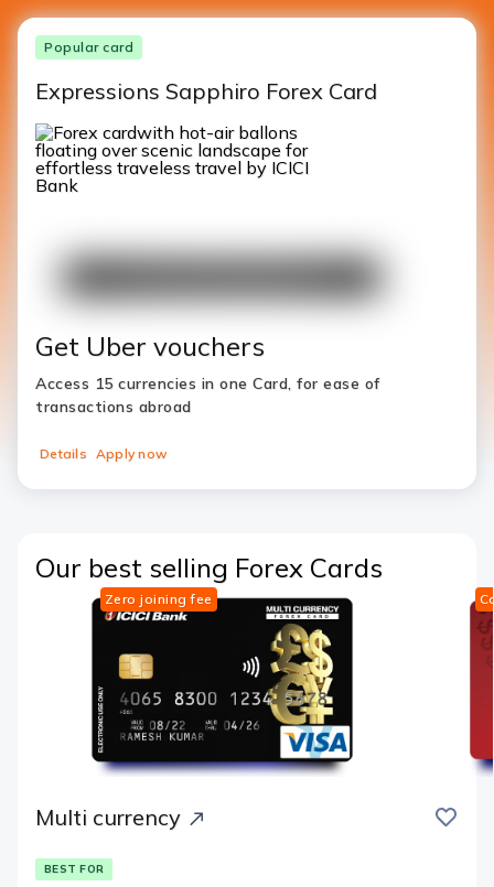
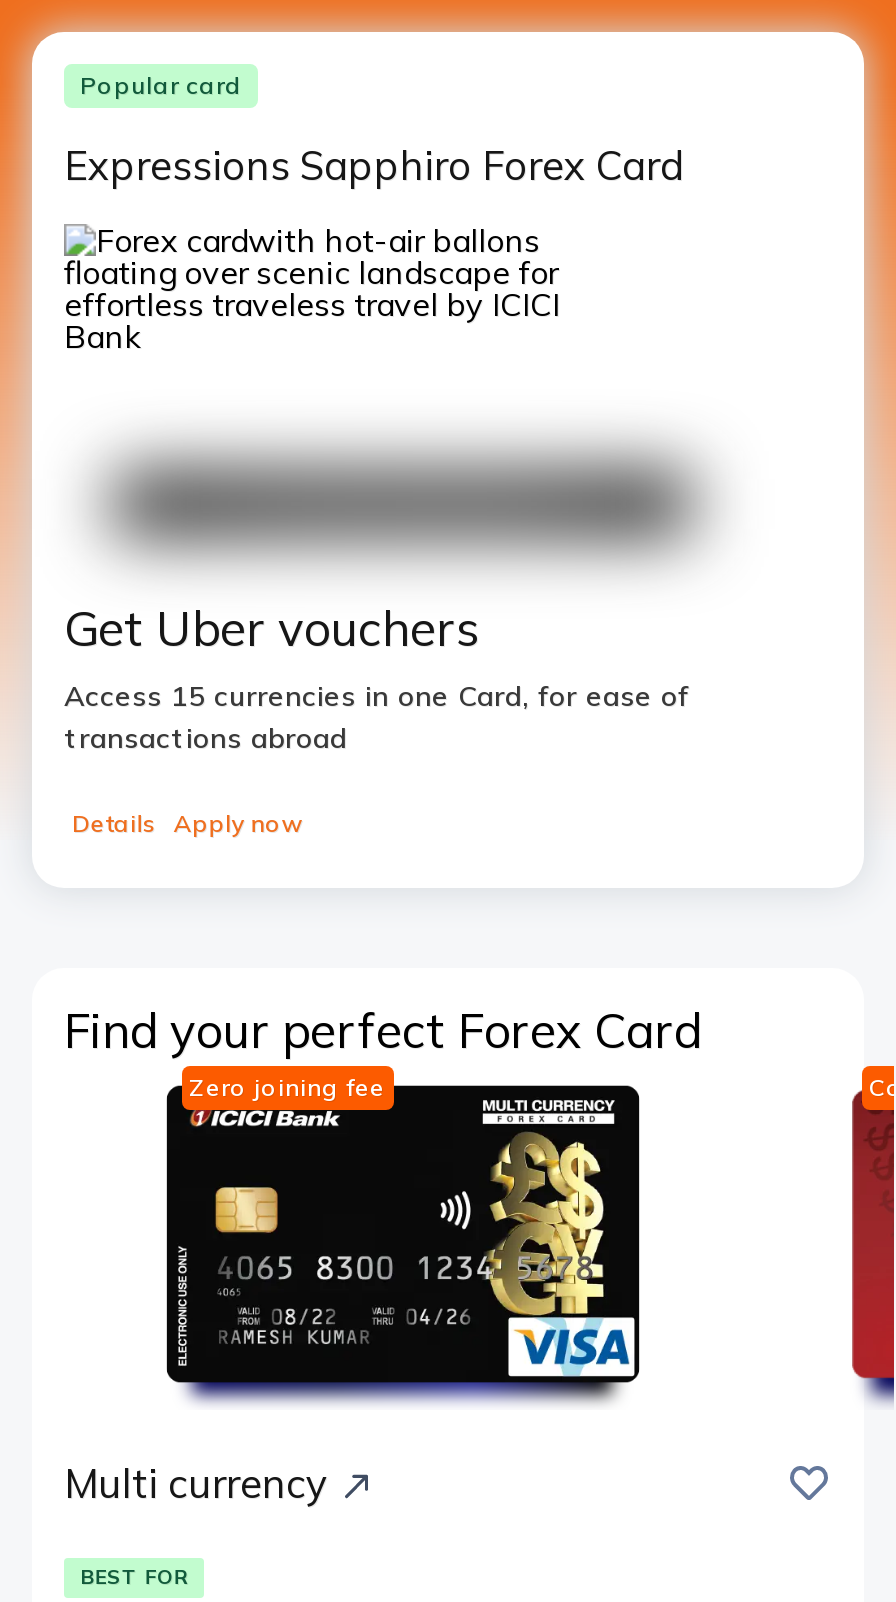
[35,551,383,584] Our best selling Forex Cards -> [64,1001,702,1061] Find your perfect Forex Card

